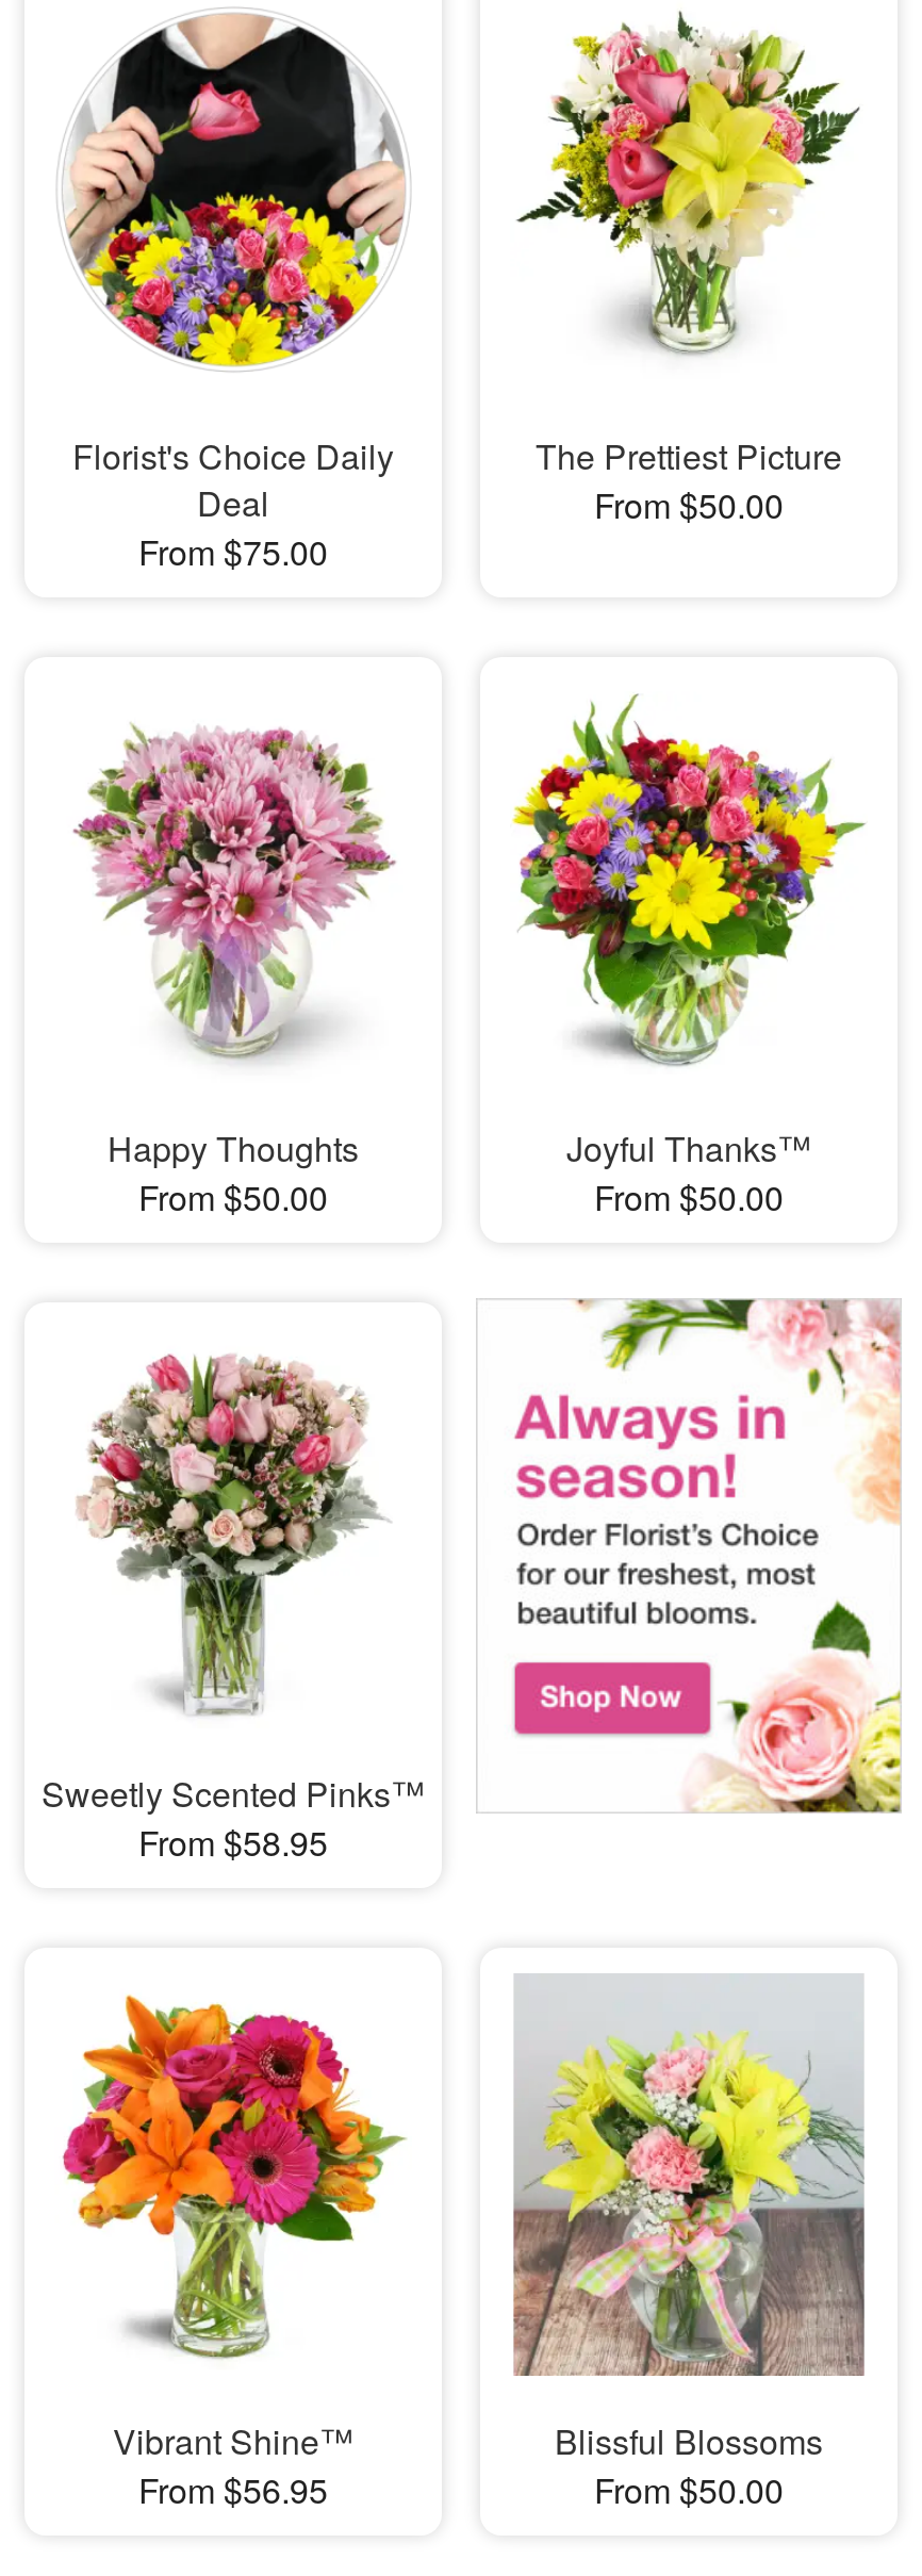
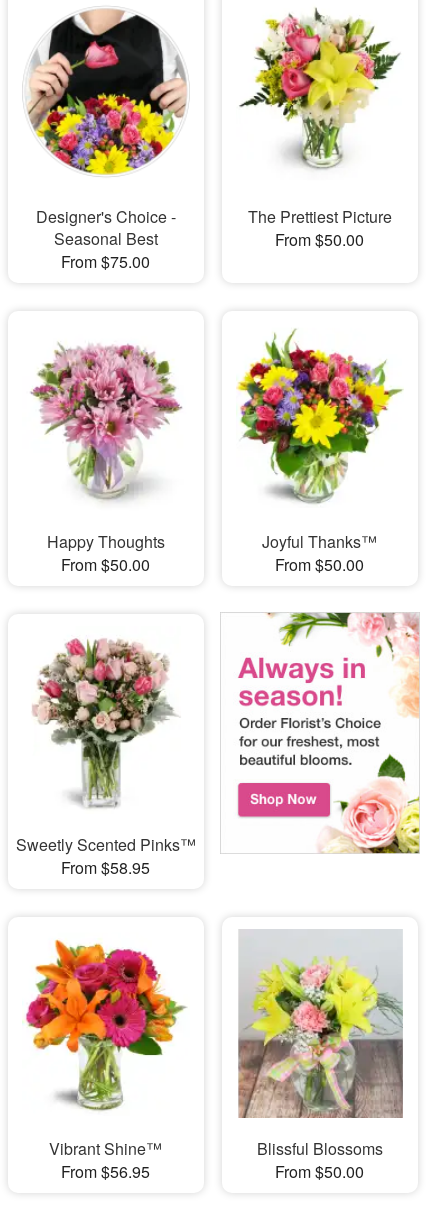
[72,430,394,526] Florist's Choice Daily | Deal -> [36,205,176,250] Designer's Choice - | Seasonal Best

